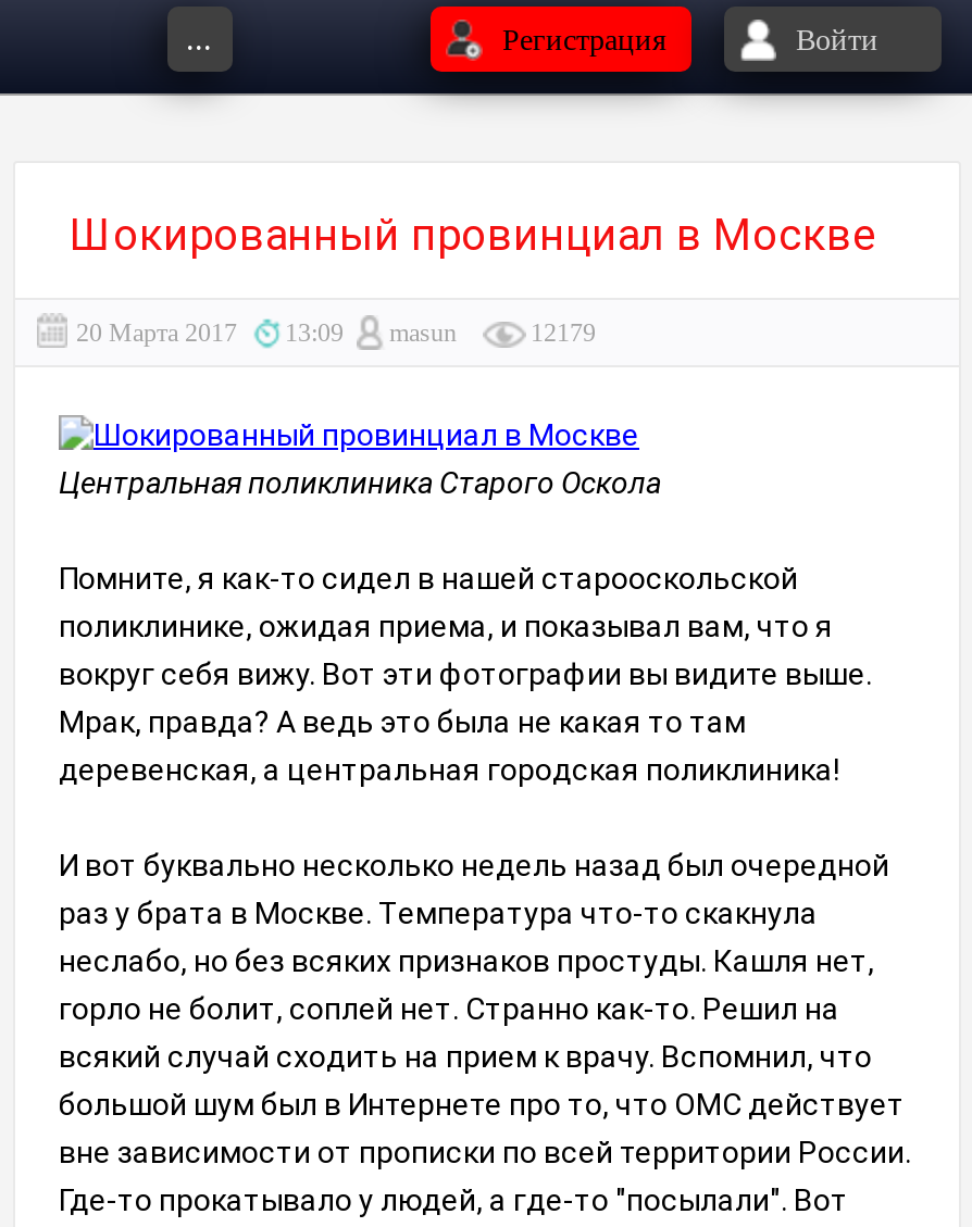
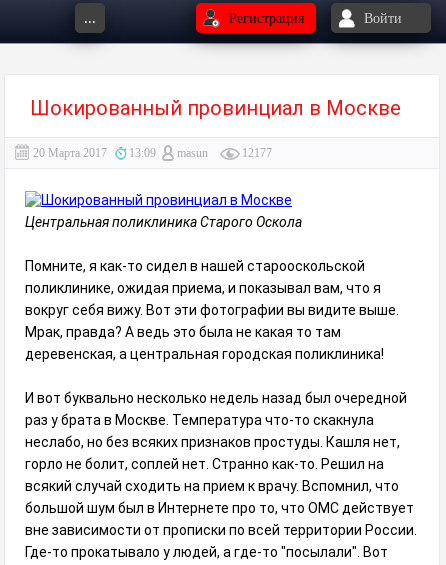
[531,317,596,348] 12179 -> [242,146,272,160] 12177

